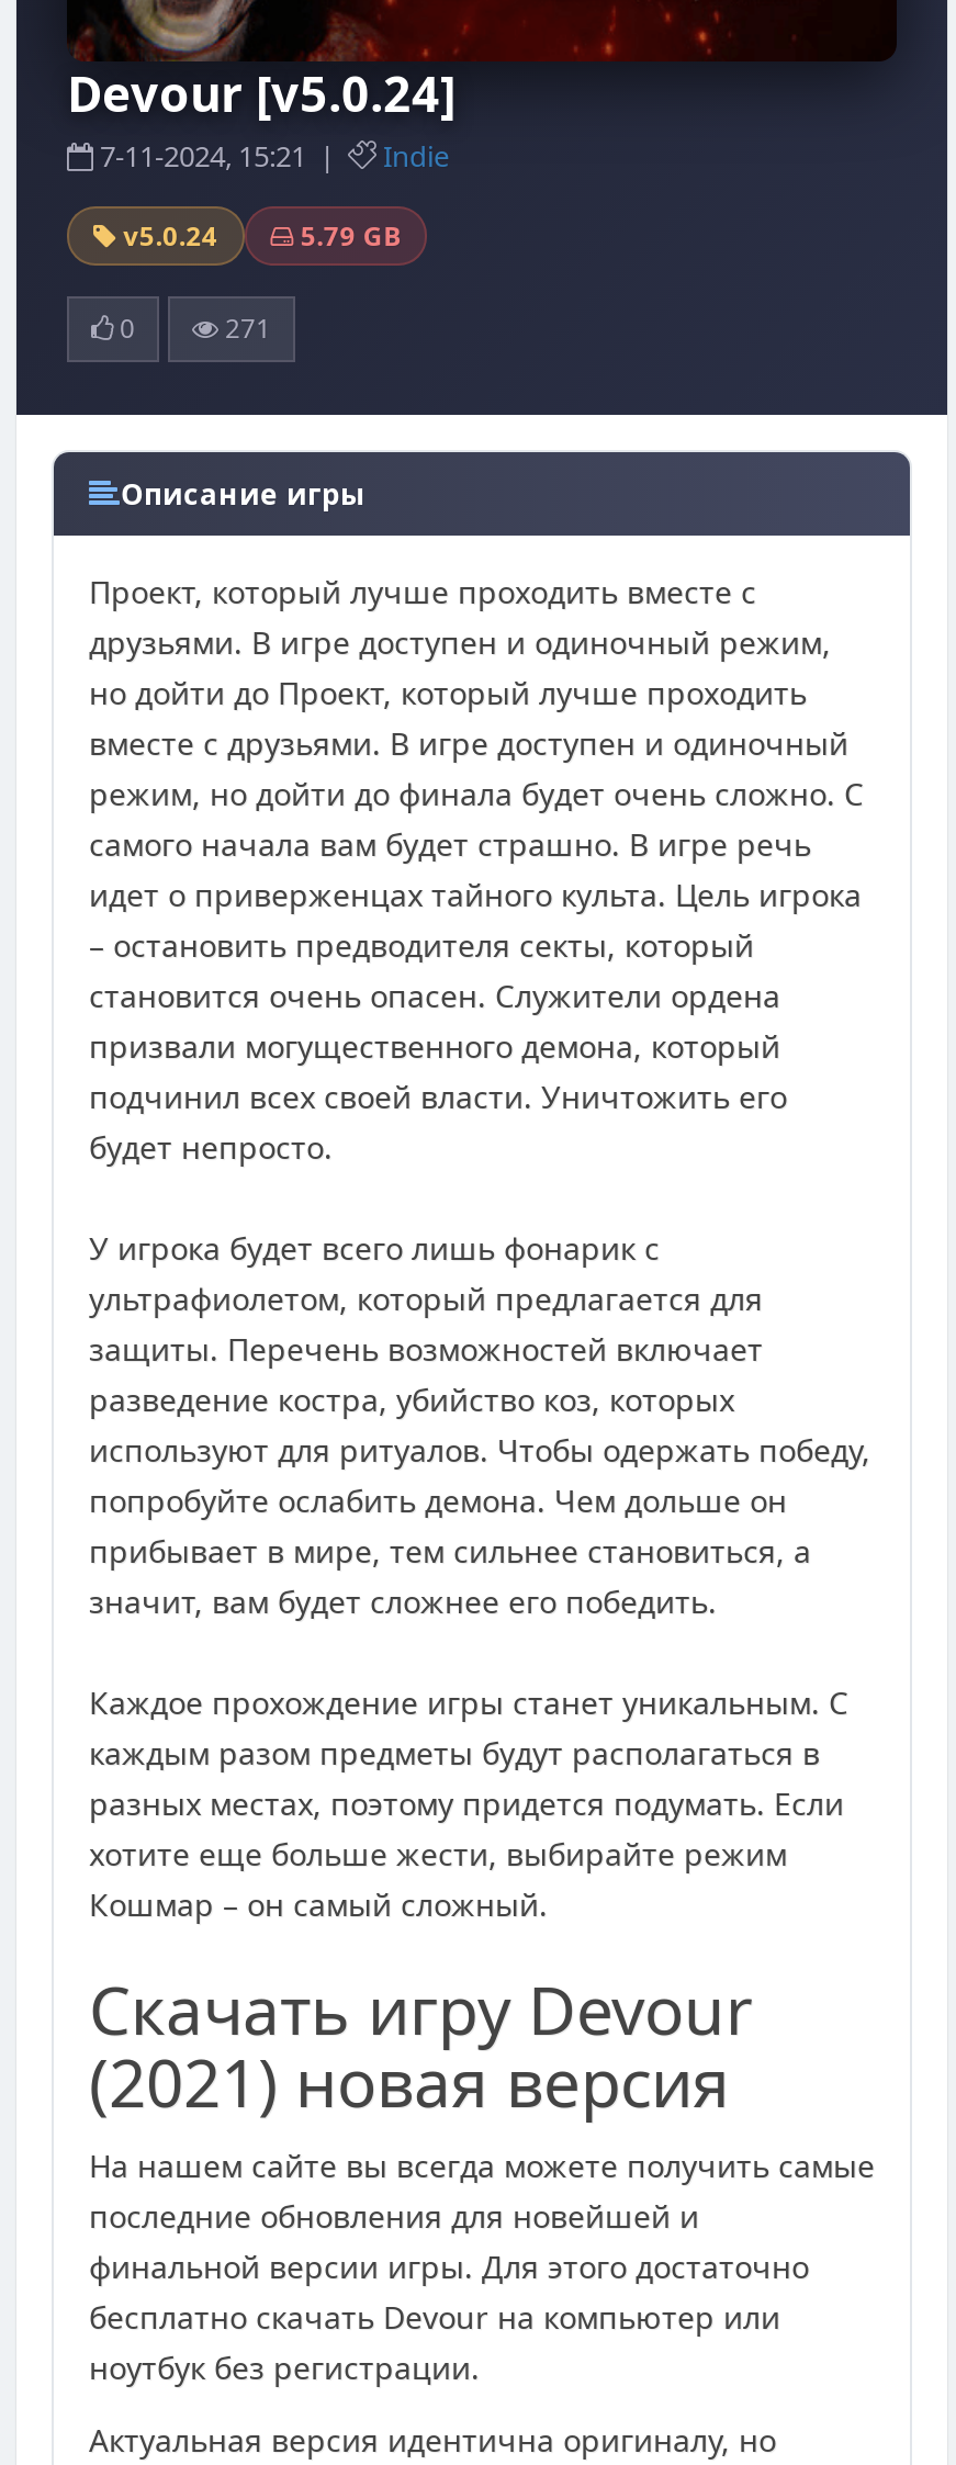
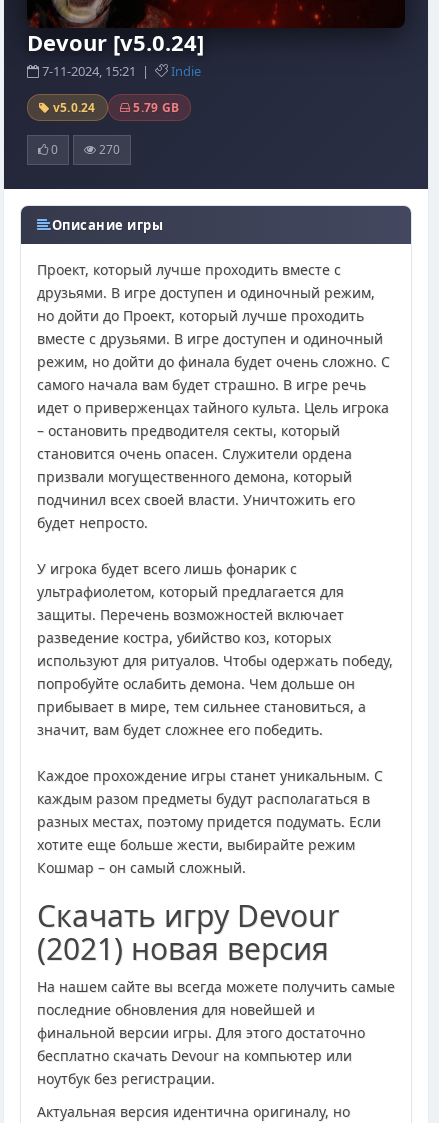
[218,309,271,346] 271 -> [96,141,120,158] 270

